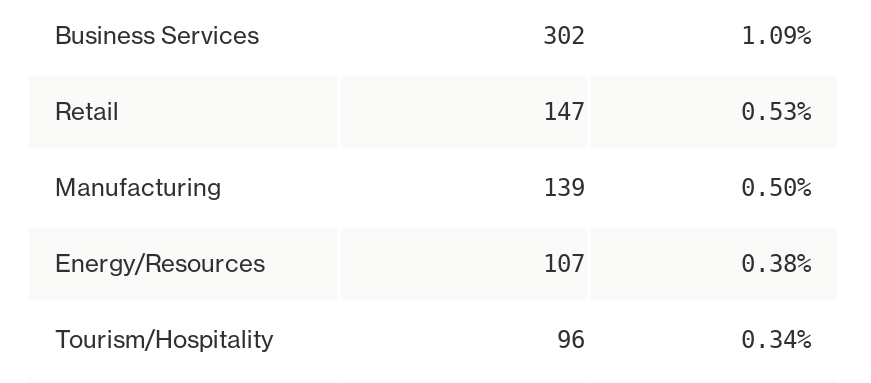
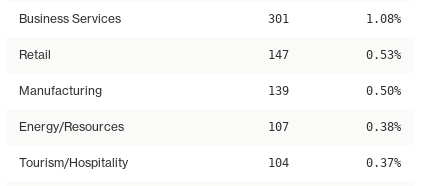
[543,22,585,50] 302 -> [268,12,289,26] 301
[741,22,811,50] 1.09% -> [366,12,401,26] 1.08%
[557,326,585,354] 96 -> [268,156,289,170] 104
[741,326,811,354] 0.34% -> [366,156,401,170] 0.37%

